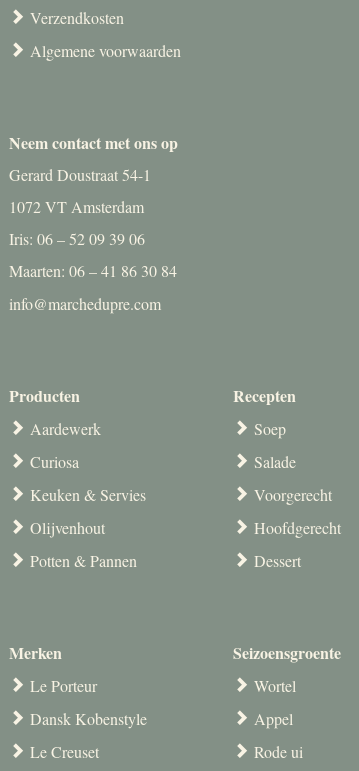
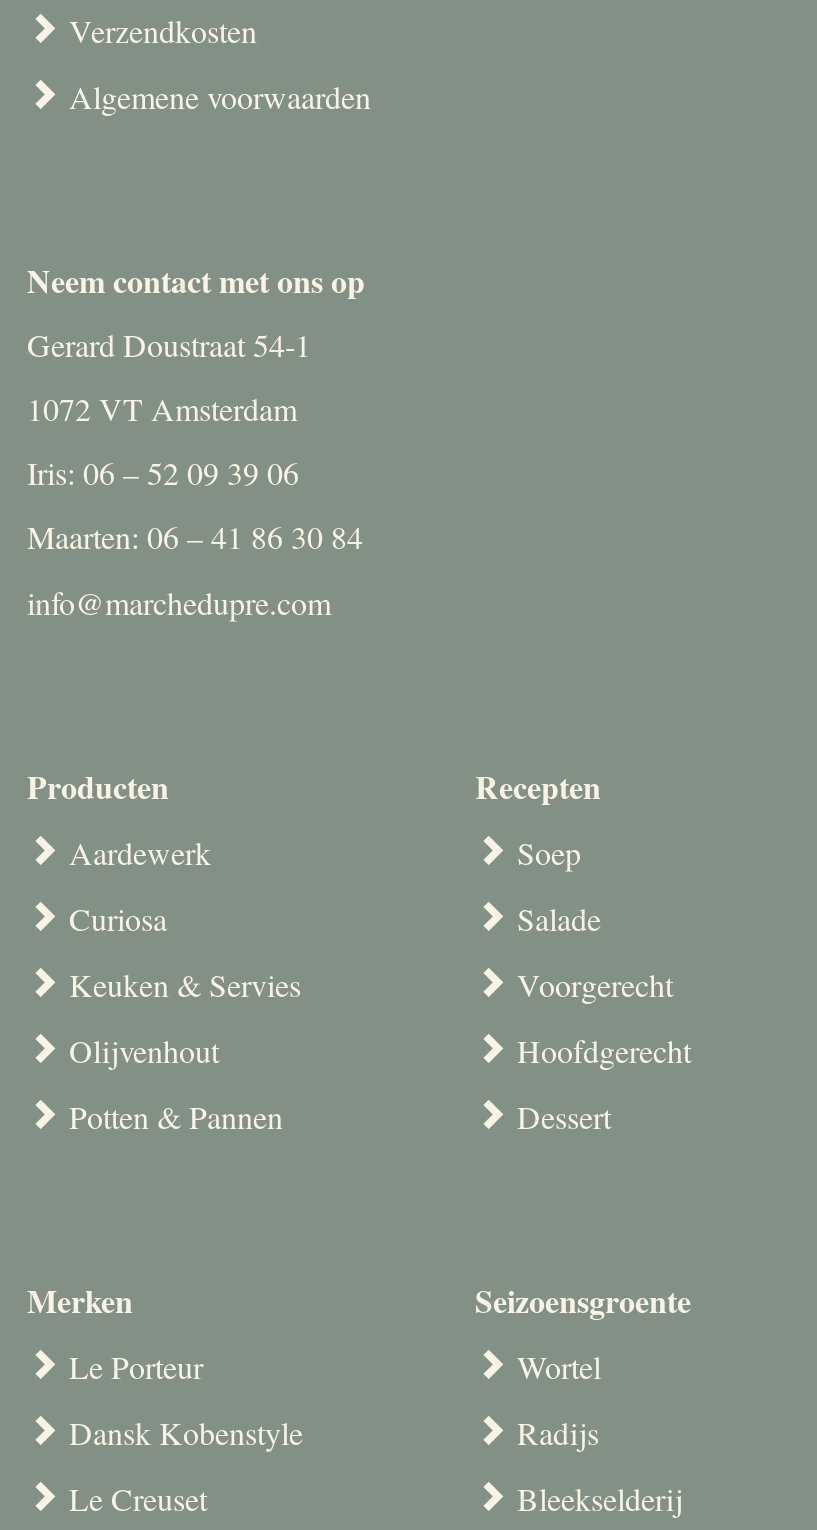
[254,708,293,729] Appel -> [517,1412,599,1454] Radijs
[254,741,303,762] Rode ui -> [517,1478,683,1520] Bleekselderij

